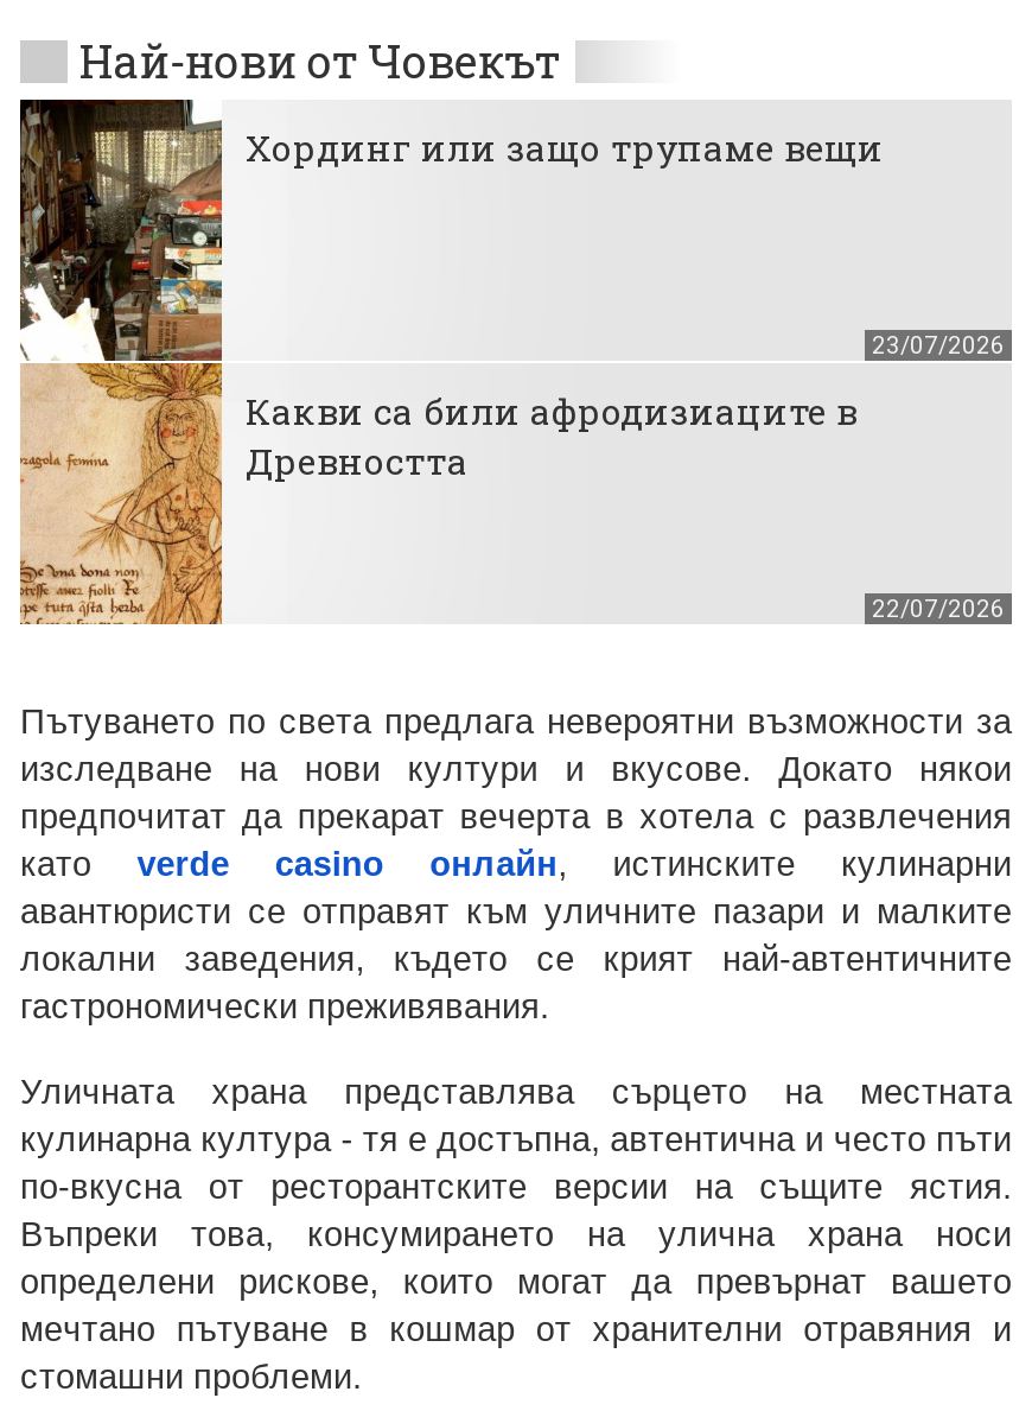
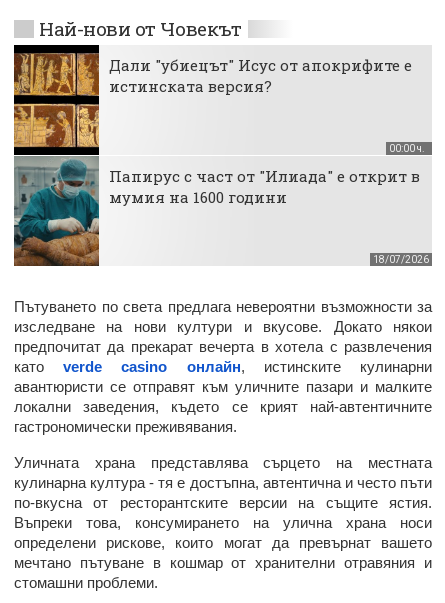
[18,97,884,627] [image] | Хординг или защо трупаме вещи -> [13,44,412,267] [image] | Дали "убиецът" Исус от апокрифите е | истинската версия?
[872,332,1005,358] 23/07/2026 -> [389,143,429,154] 00:00 ч.
[246,387,858,484] Какви са били афродизиаците в | Древността -> [109,166,420,207] Папирус с част от "Илиада" е открит в | мумия на 1600 години
[872,596,1005,622] 22/07/2026 -> [373,254,429,265] 18/07/2026

